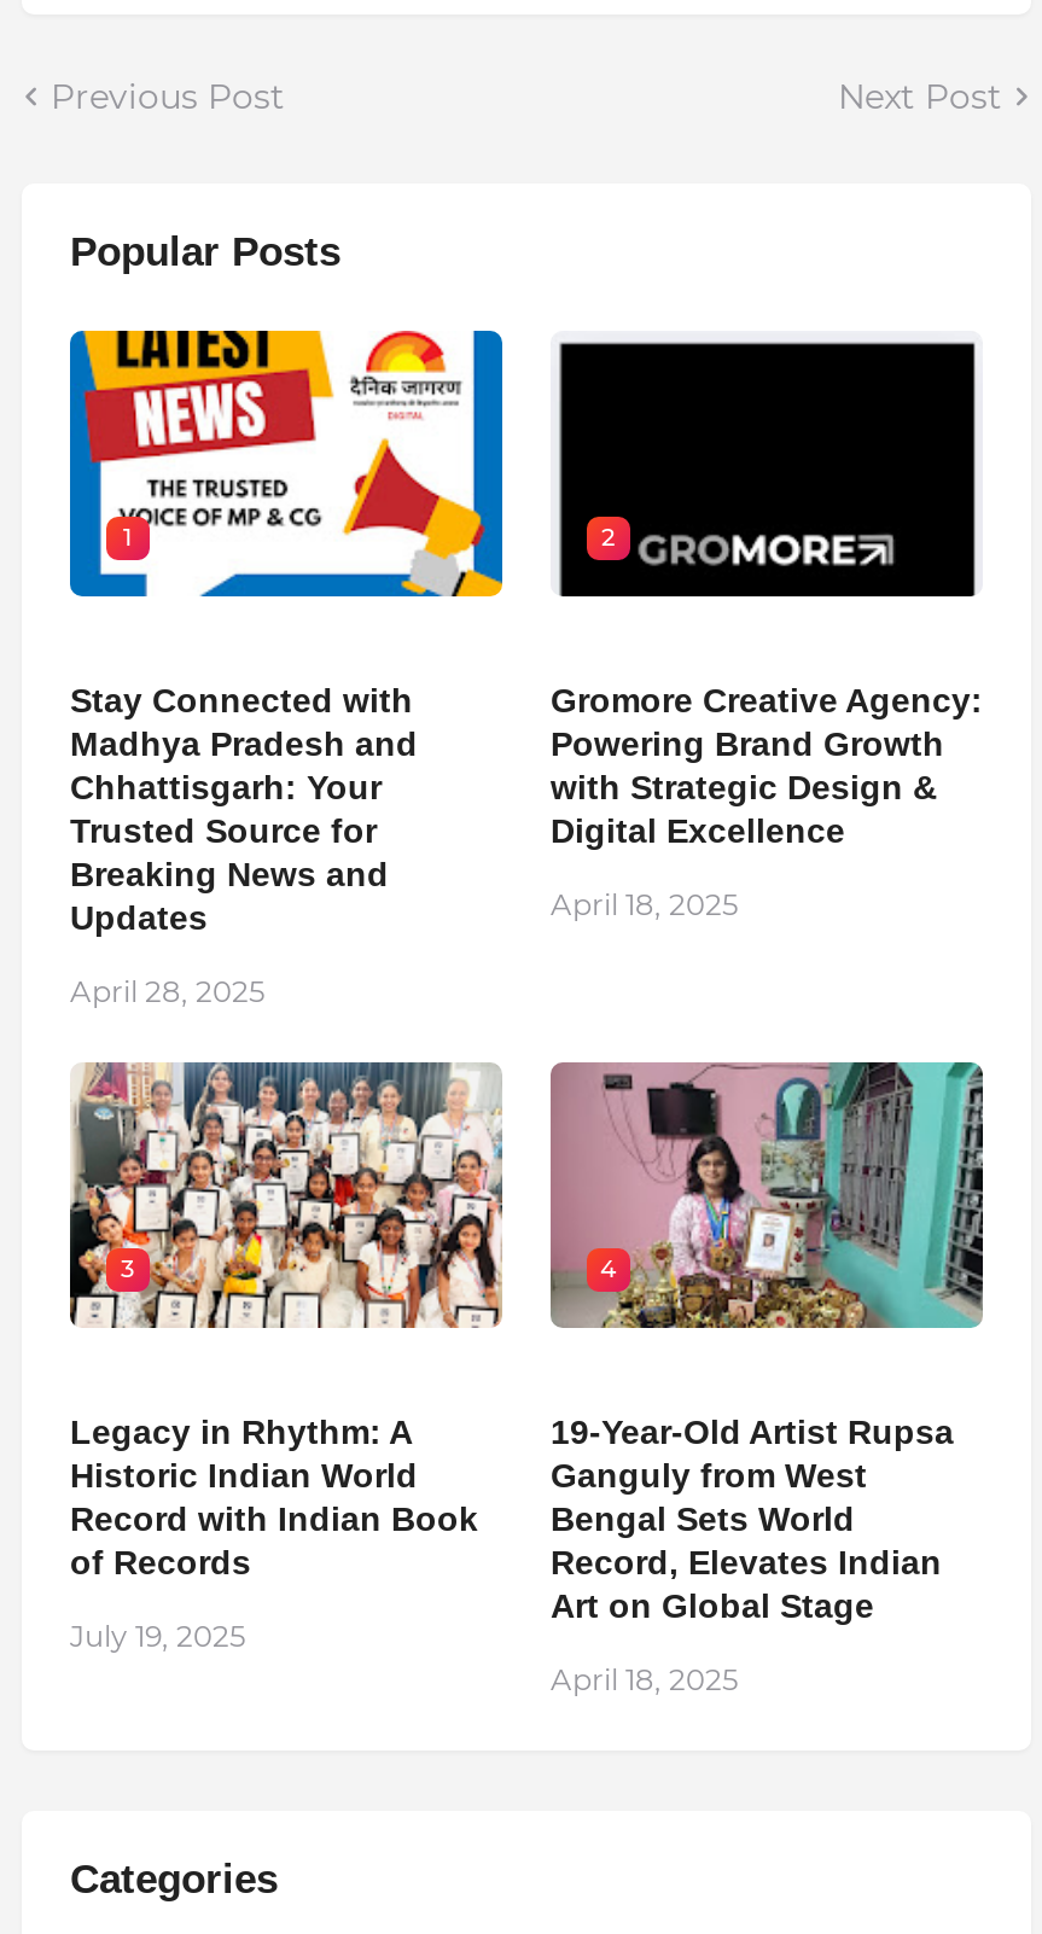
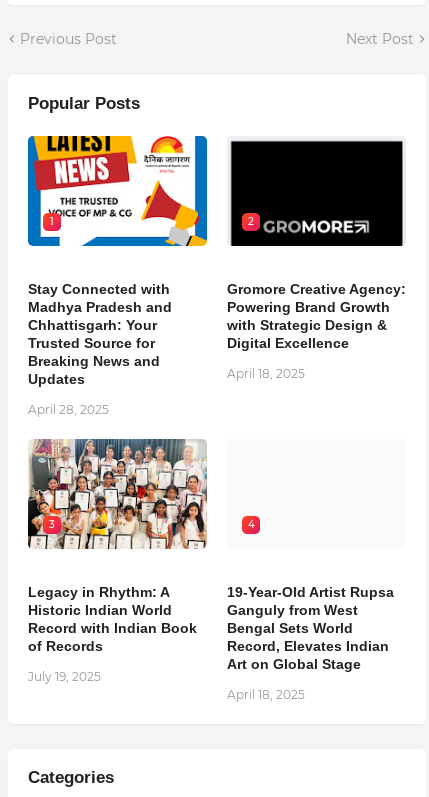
[548,1060,985,1330] [image] -> none

